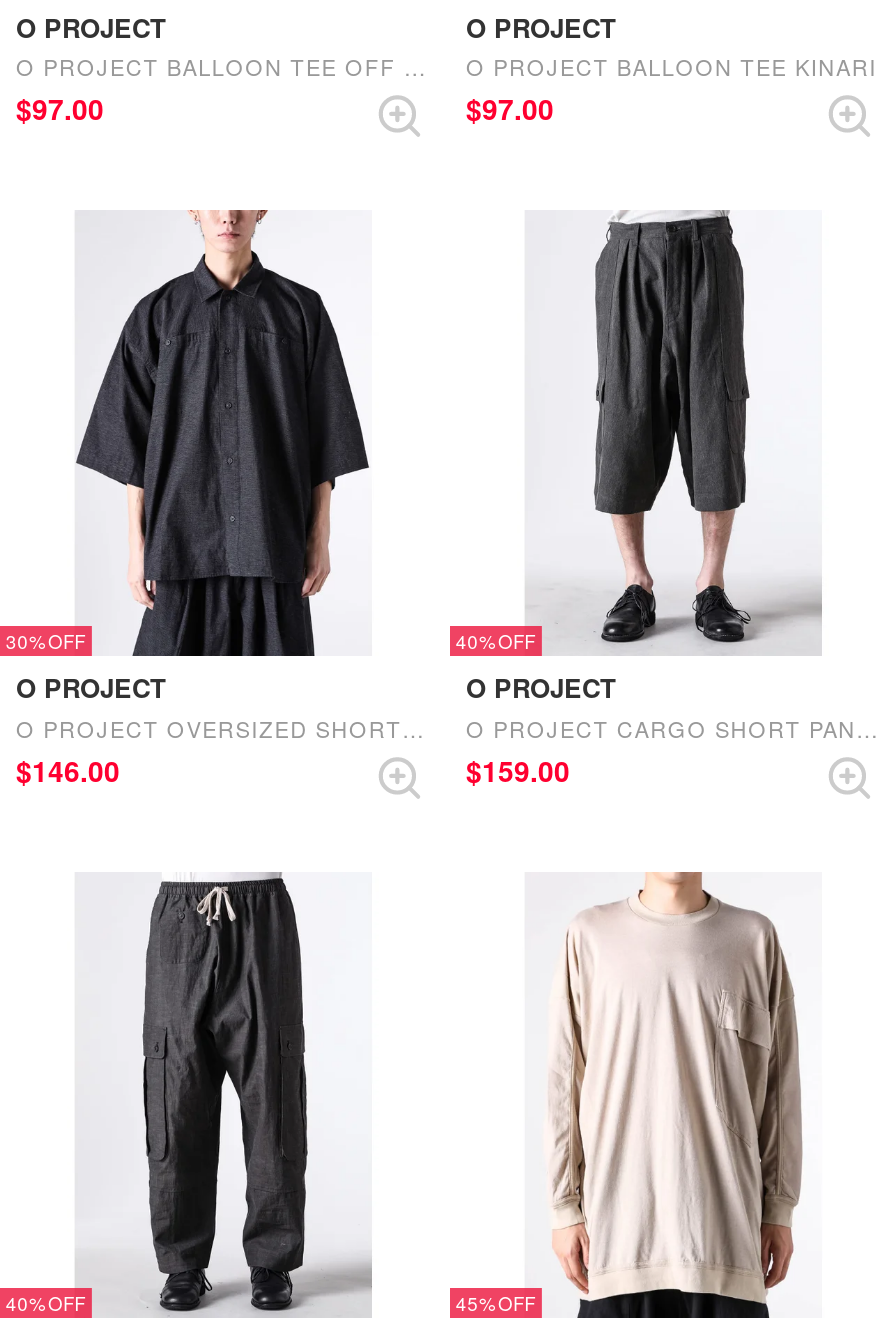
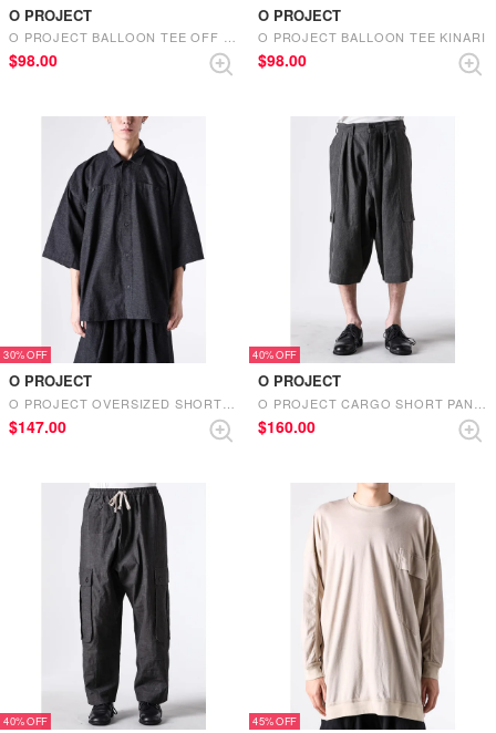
[16,88,104,128] $‌97.00 -> [9,49,58,71] $‌98.00
[466,88,554,128] $‌97.00 -> [258,49,307,71] $‌98.00
[16,750,120,790] $‌146.00 -> [9,415,66,437] $‌147.00
[466,750,570,790] $‌159.00 -> [258,415,316,437] $‌160.00

